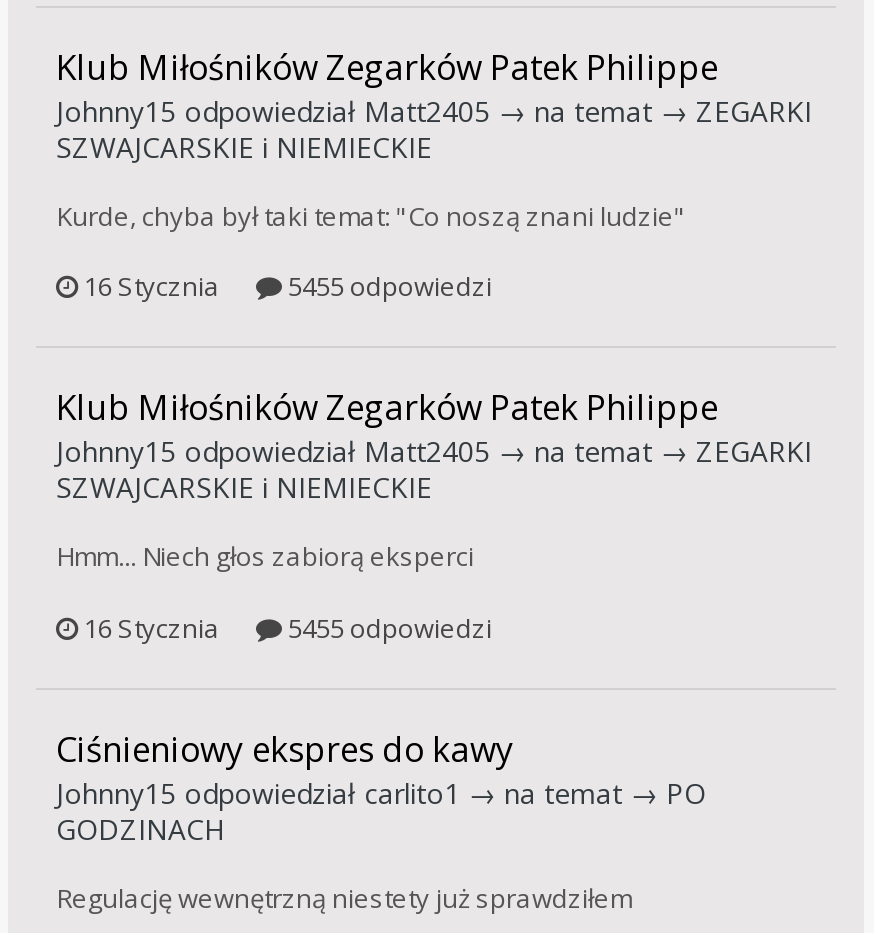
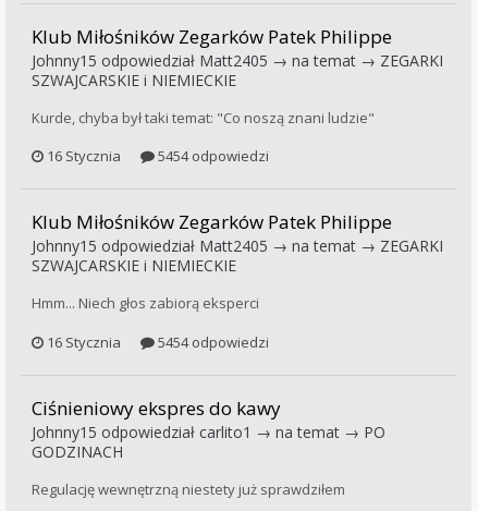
[84,268,492,304] 16 Stycznia 5455 odpowiedzi -> [47,146,269,166] 16 Stycznia 5454 odpowiedzi
[84,609,492,645] 16 Stycznia 5455 odpowiedzi -> [47,332,269,351] 16 Stycznia 5454 odpowiedzi

